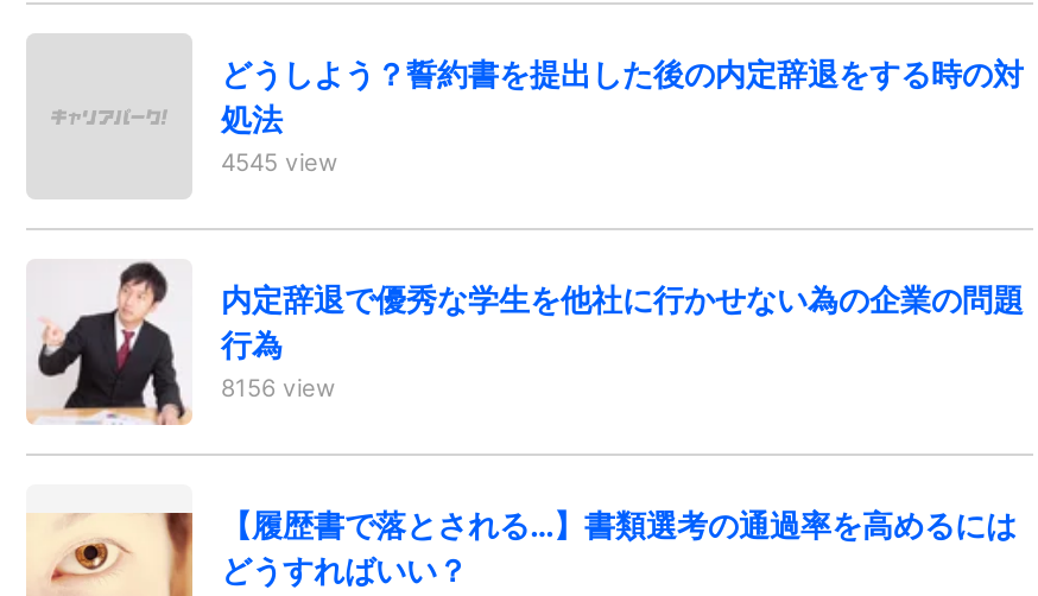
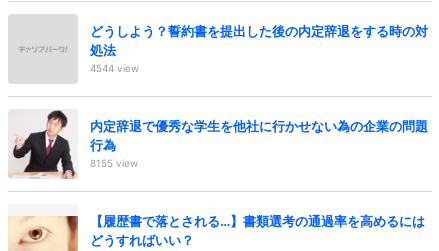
[221,148,337,176] 4545 view -> [90,62,139,74] 4544 view
[221,373,335,402] 8156 view -> [90,157,138,169] 8155 view

